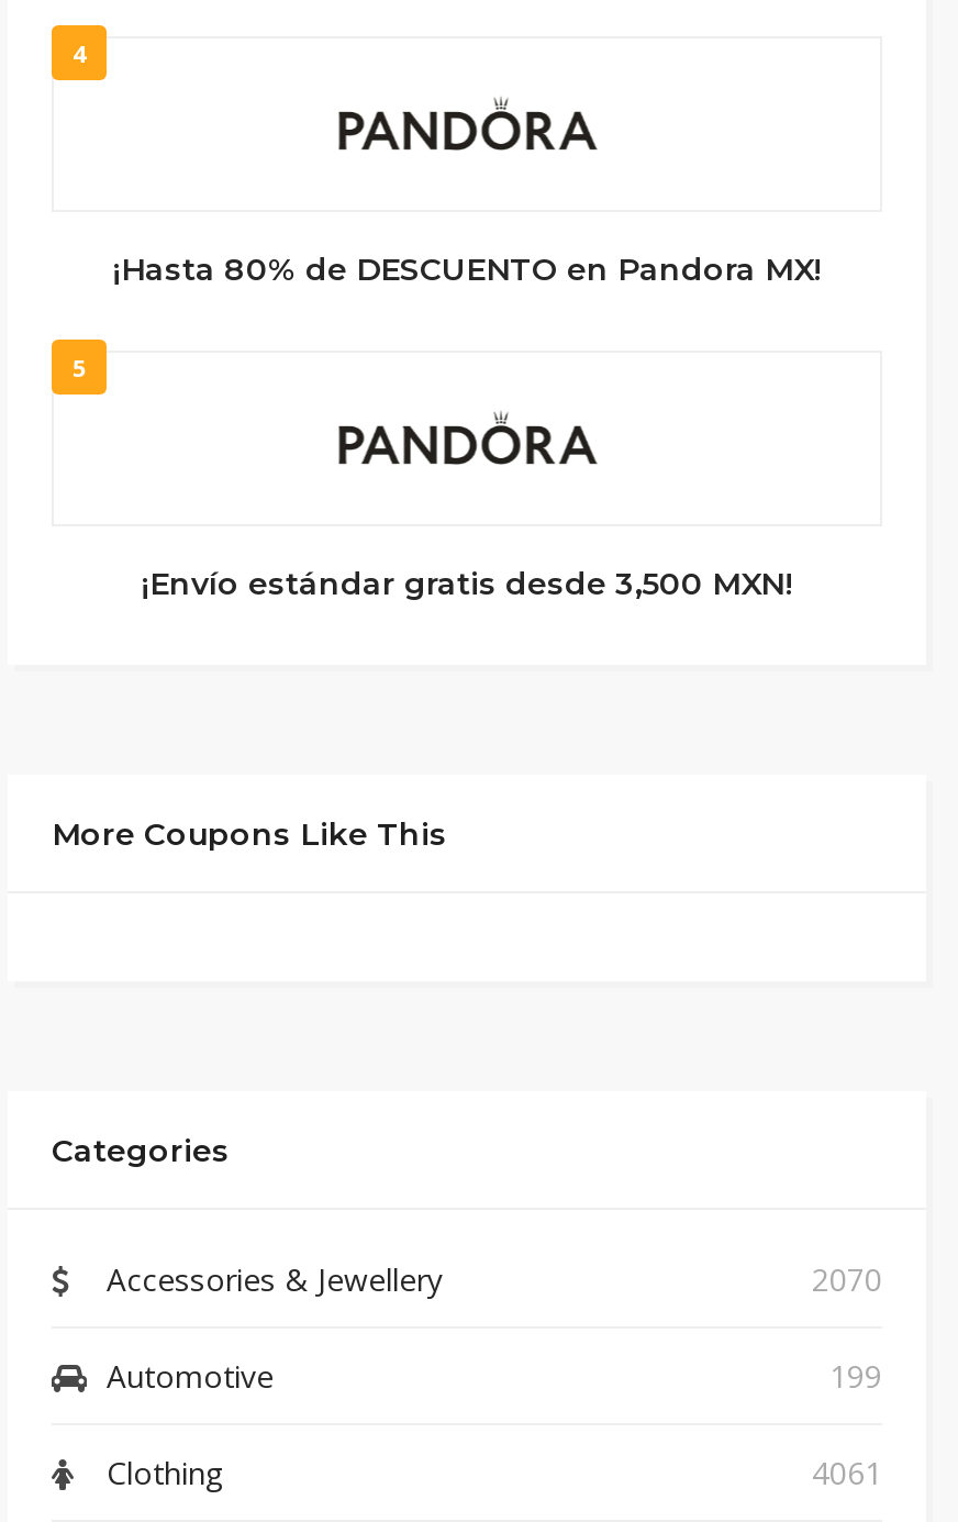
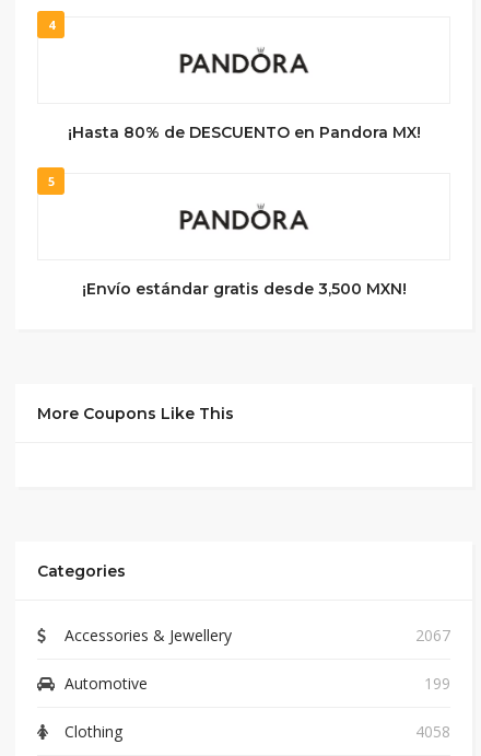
[812,1258,882,1300] 2070 -> [415,625,450,645] 2067
[812,1452,882,1493] 4061 -> [415,721,450,742] 4058

